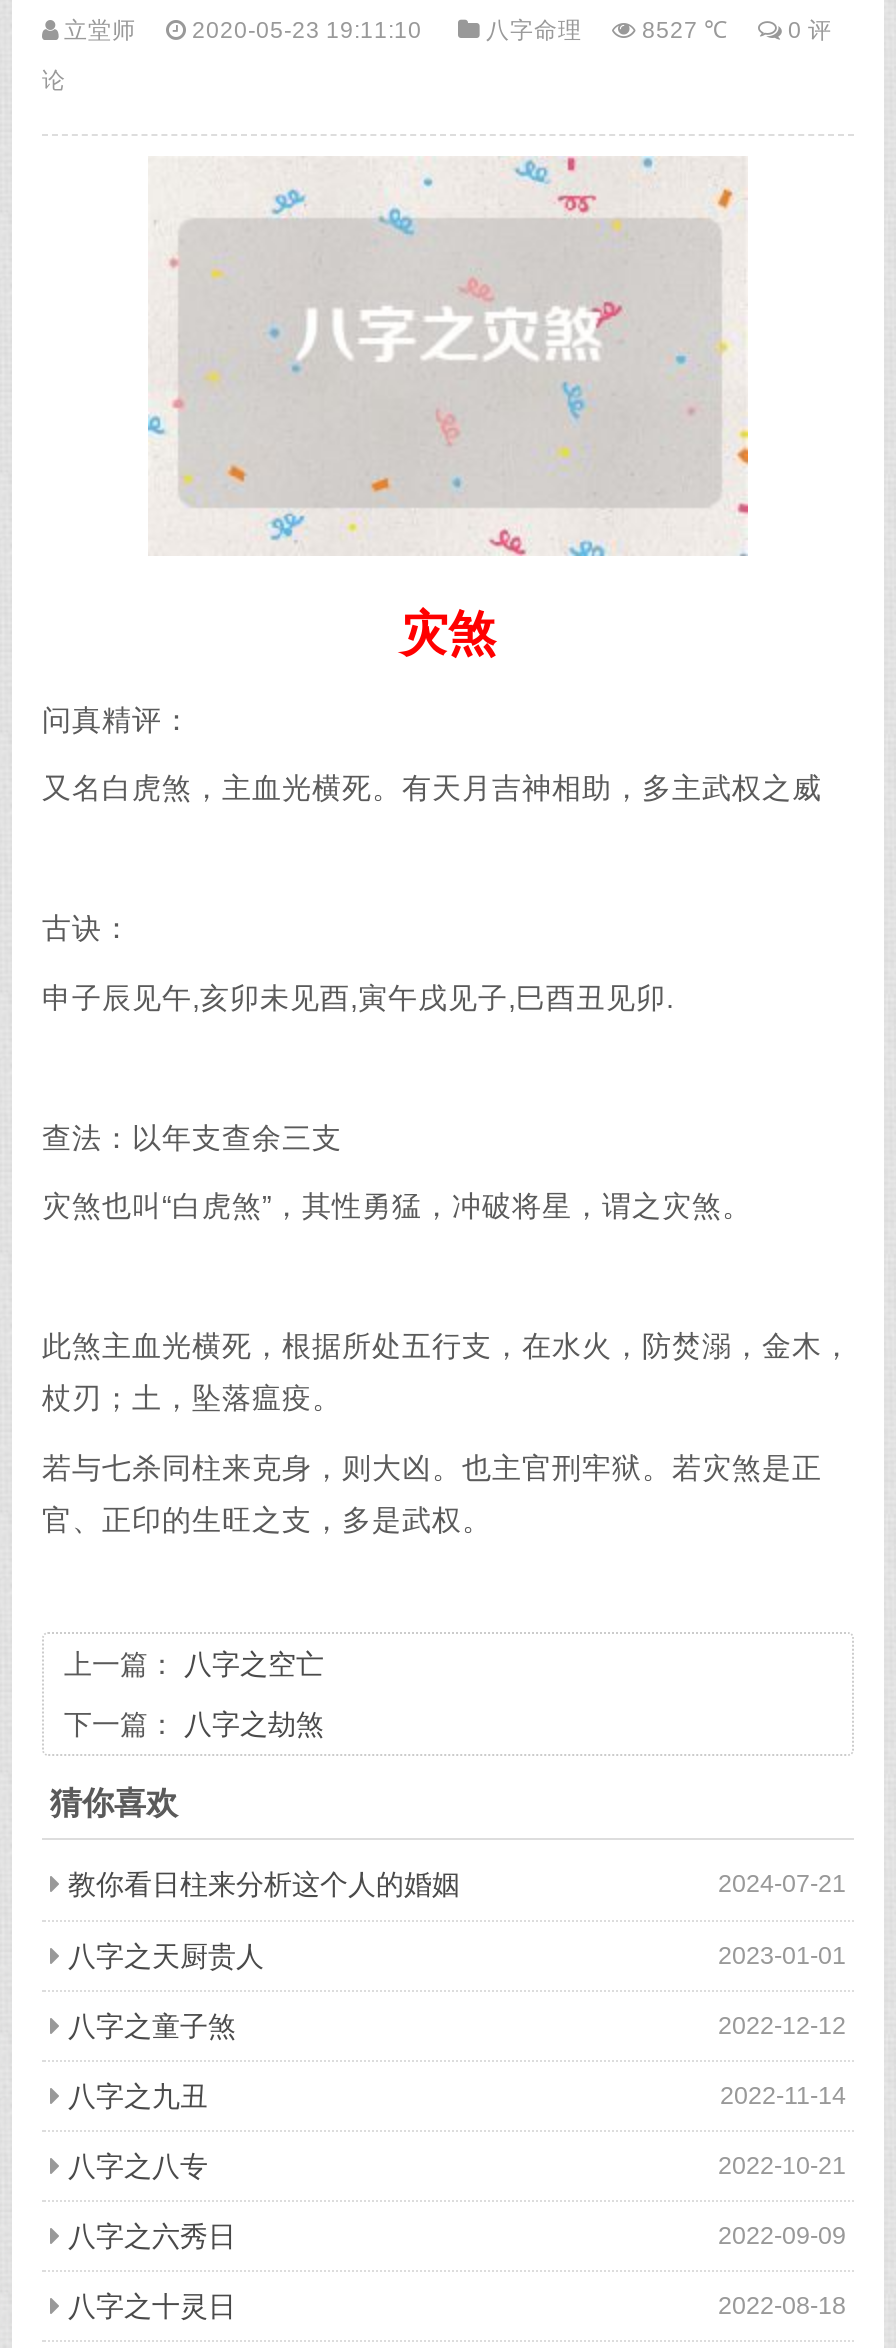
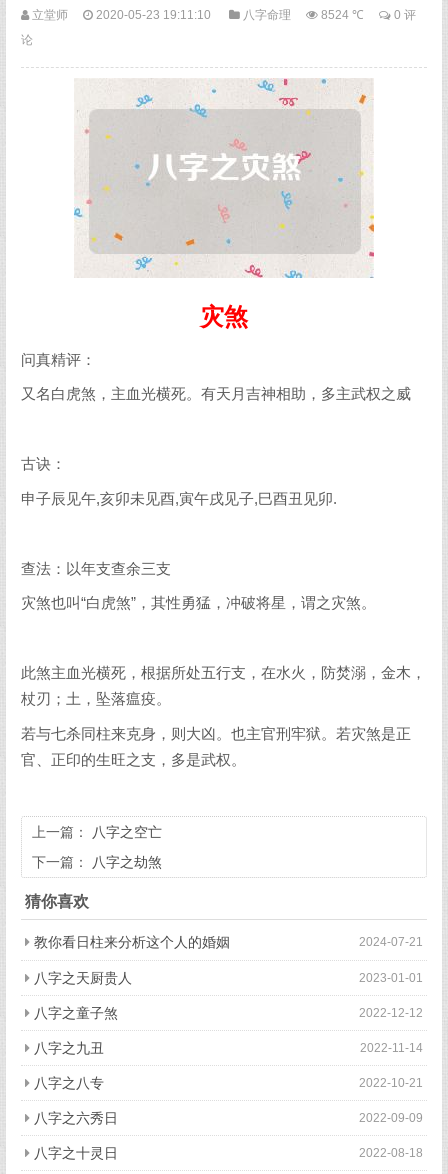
[636,16,728,42] 8527 ℃ -> [318,8,364,21] 8524 ℃

